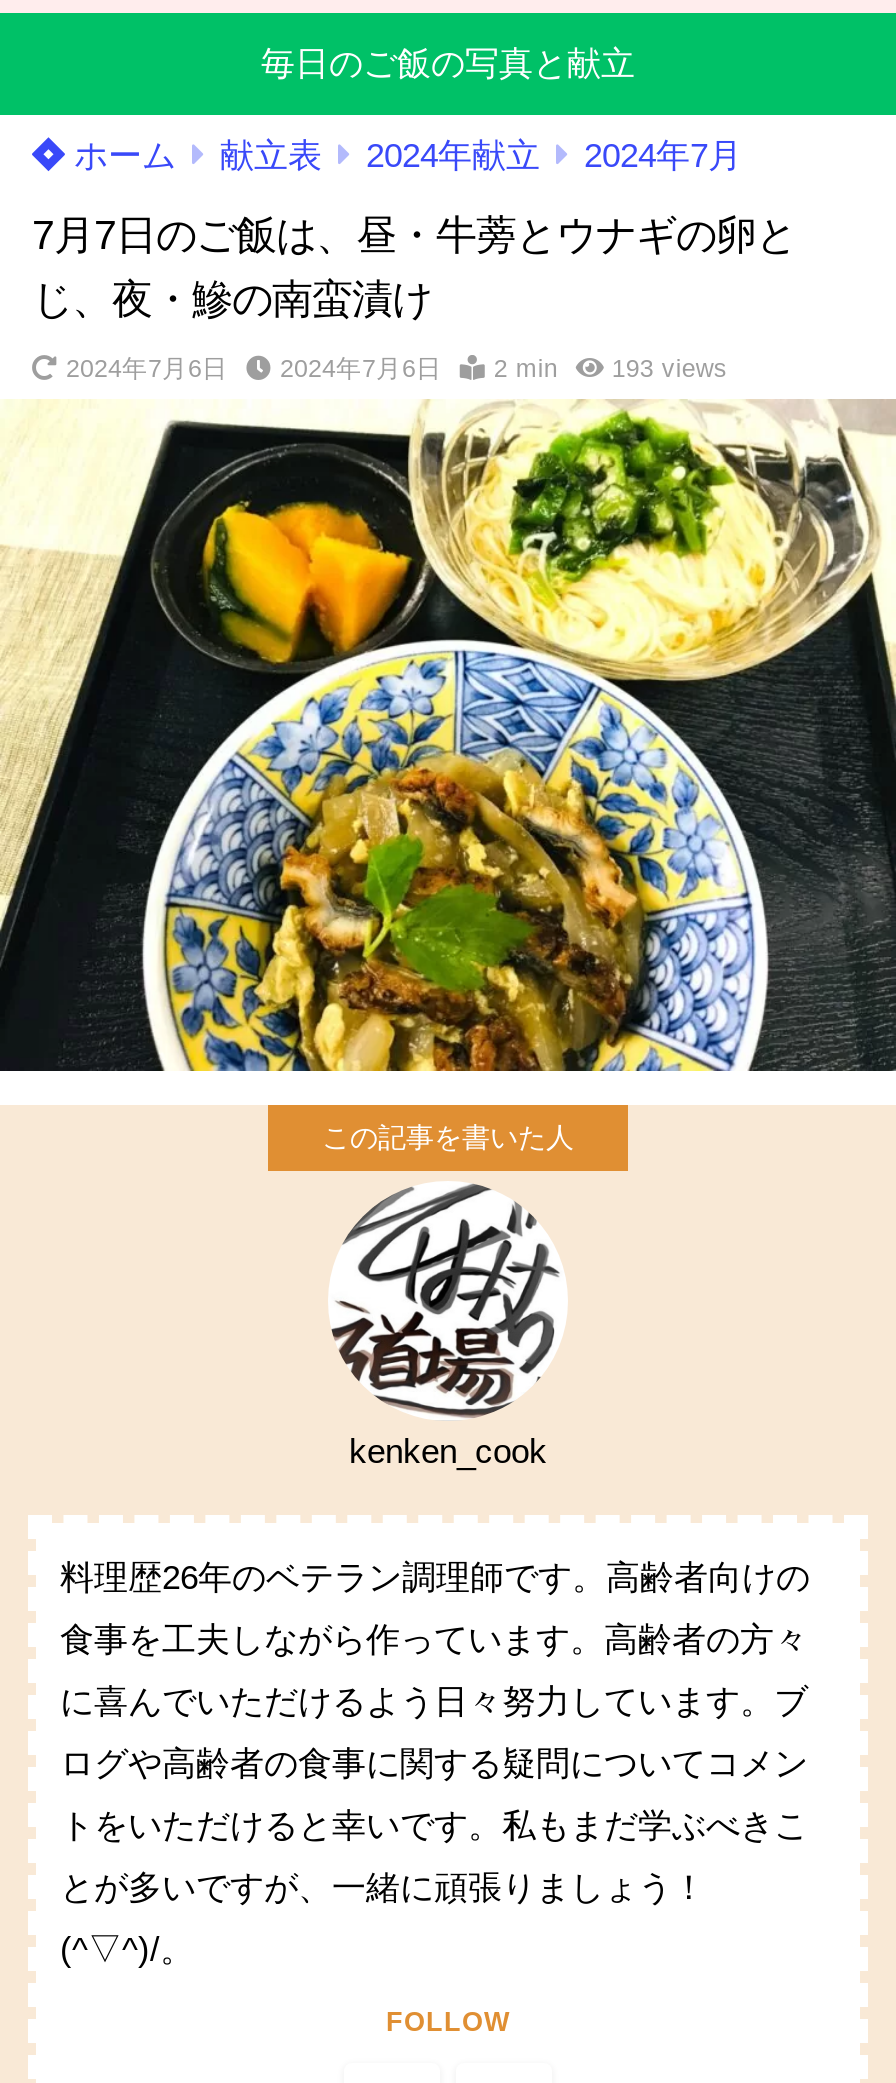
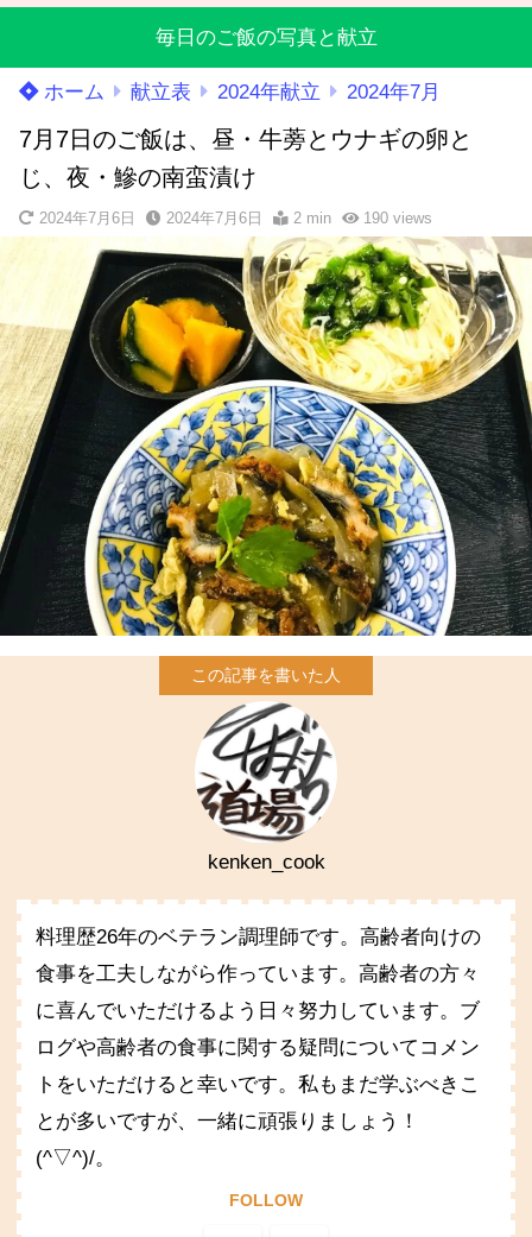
[66,355,728,383] 2024年7月6日 2024年7月6日 2 min 193 views -> [39,210,432,227] 2024年7月6日 2024年7月6日 2 min 190 views

